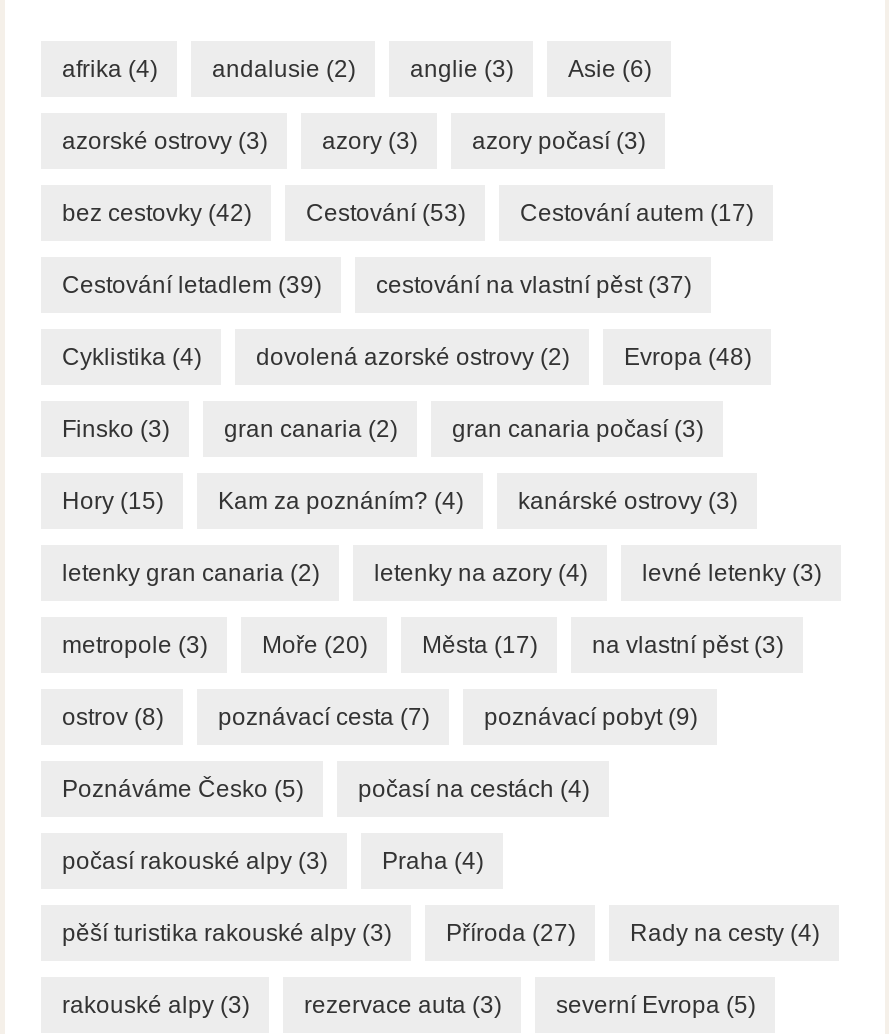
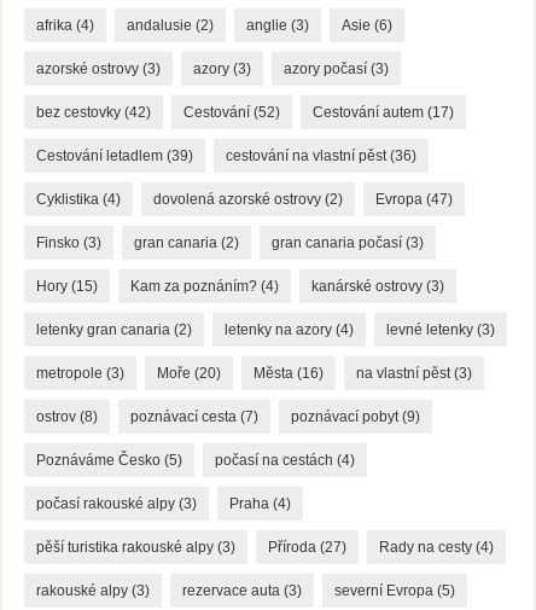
[62,199,754,227] bez cestovky (42) Cestování (53) Cestování autem (17) -> [37,104,455,121] bez cestovky (42) Cestování (52) Cestování autem (17)
[376,271,692,299] cestování na vlastní pěst (37) -> [226,147,417,164] cestování na vlastní pěst (36)
[62,343,752,371] Cyklistika (4) dovolená azorské ostrovy (2) Evropa (48) -> [37,191,453,208] Cyklistika (4) dovolená azorské ostrovy (2) Evropa (47)
[62,631,784,659] metropole (3) Moře (20) Města (17) na vlastní pěst (3) -> [37,365,473,382] metropole (3) Moře (20) Města (16) na vlastní pěst (3)

